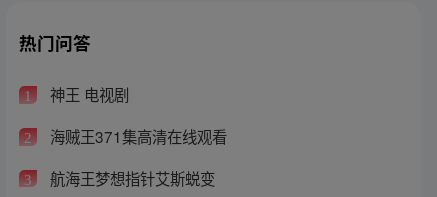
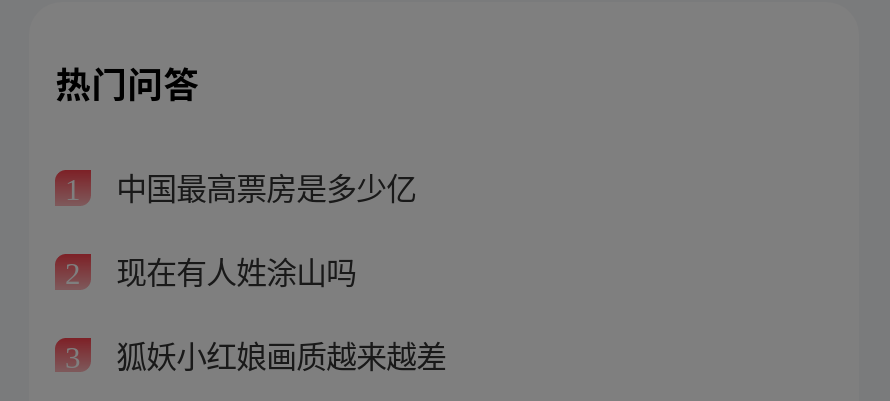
[46,83,129,105] 神王 电视剧 -> [108,165,416,209] 中国最高票房是多少亿
[46,125,227,147] 海贼王371集高清在线观看 -> [108,248,356,292] 现在有人姓涂山吗
[46,167,215,189] 航海王梦想指针艾斯蜕变 -> [108,331,446,375] 狐妖小红娘画质越来越差

